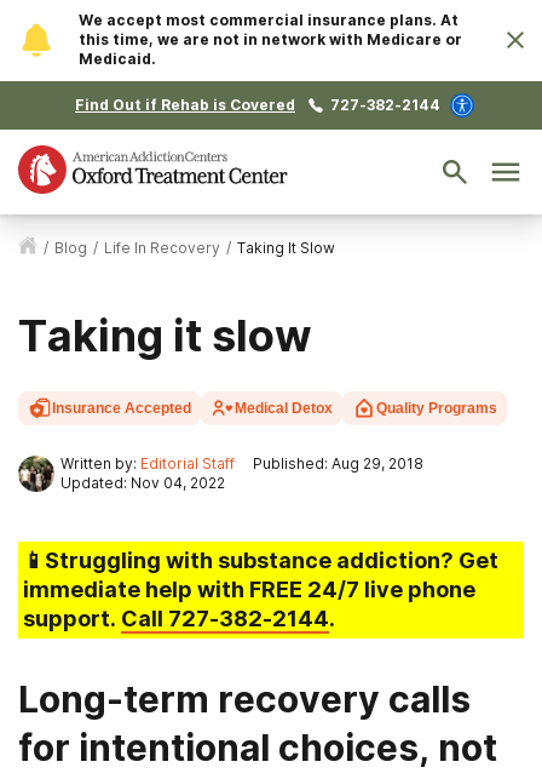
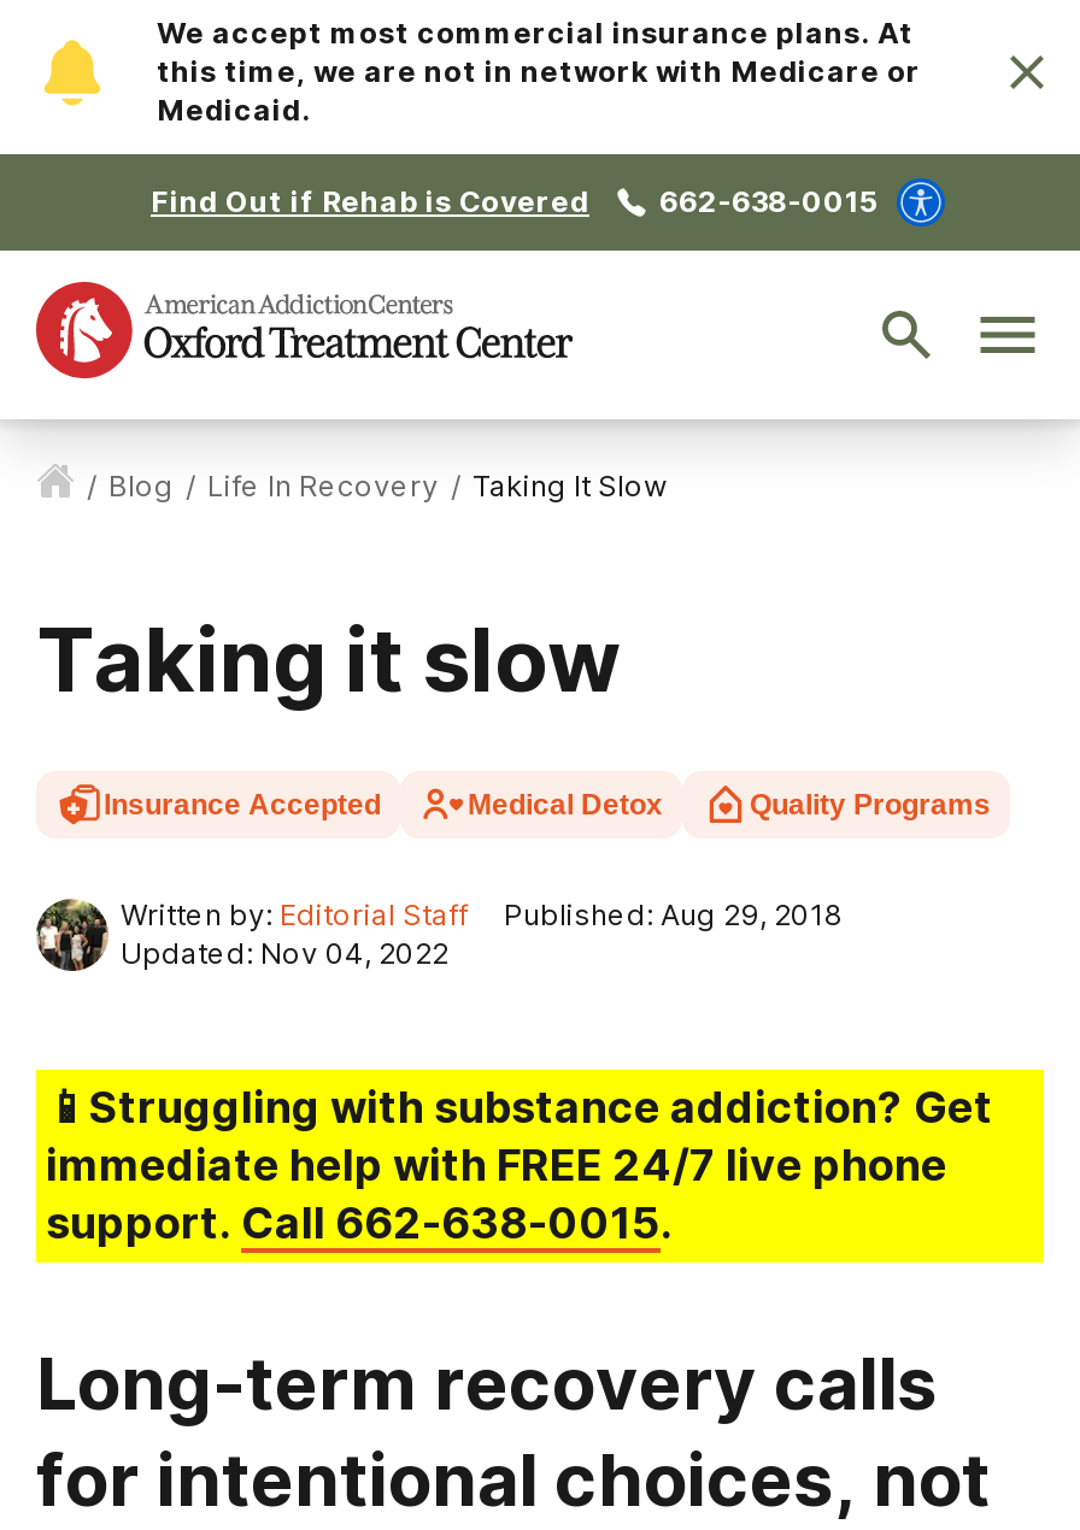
[75,96,440,114] Find Out if Rehab is Covered 727-382-2144 -> [151,183,876,219] Find Out if Rehab is Covered 662-638-0015
[23,606,335,631] support. Call 727-382-2144. -> [46,1197,673,1248] support. Call 662-638-0015.

